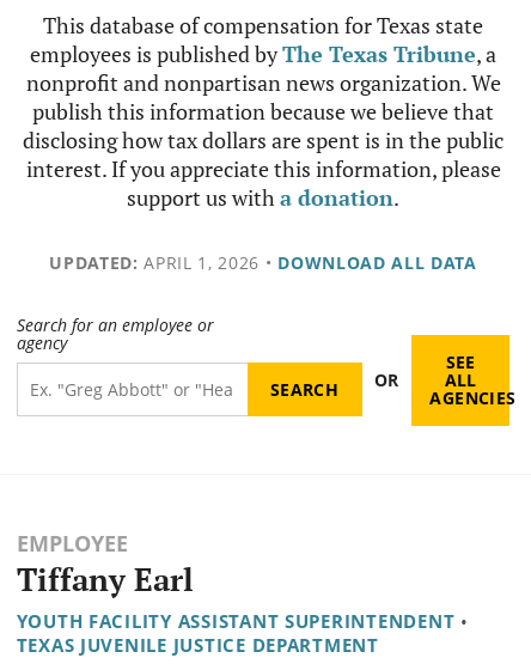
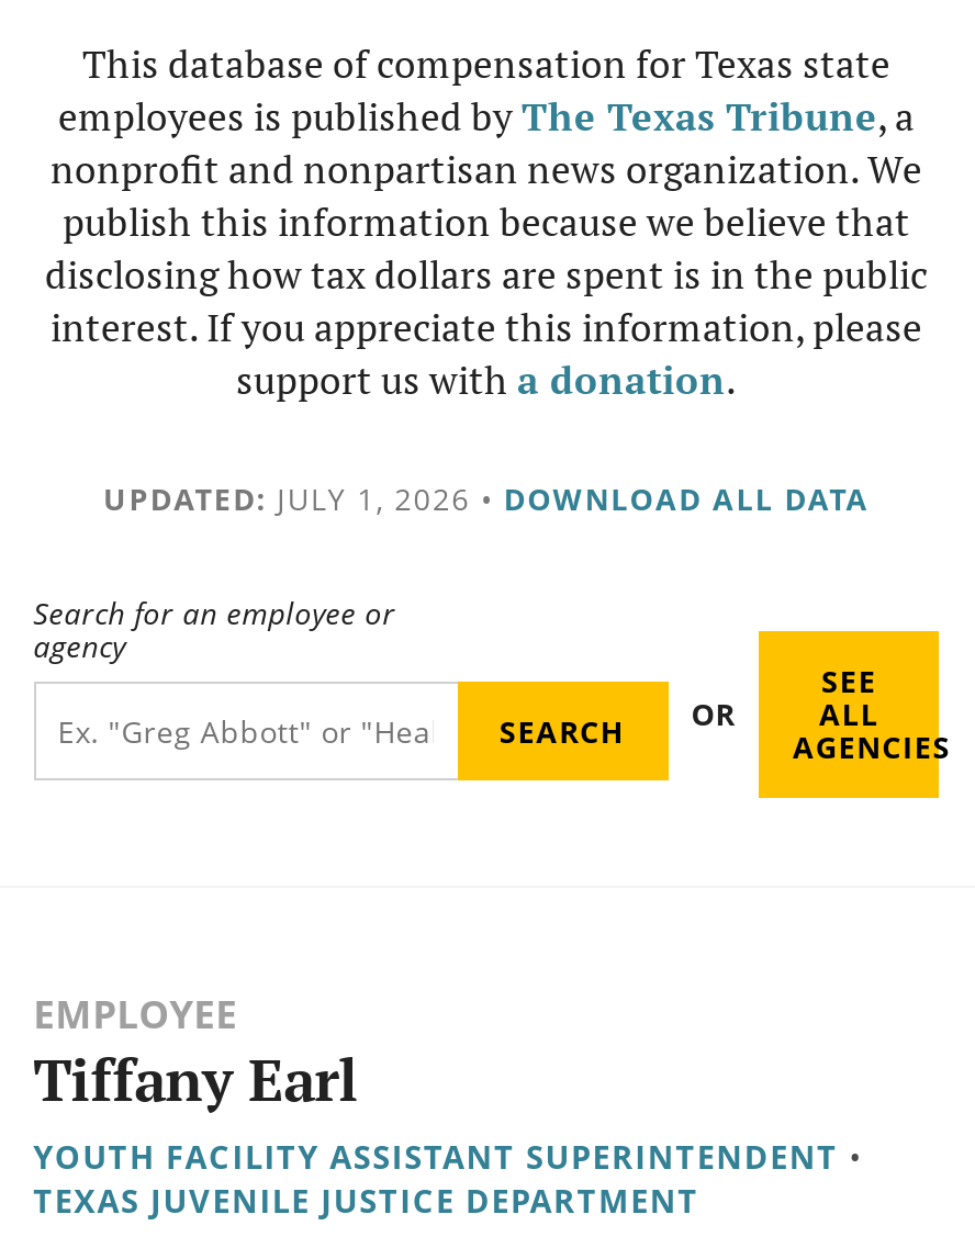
[49,251,477,274] UPDATED: APRIL 1, 2026 • DOWNLOAD ALL DATA -> [103,477,870,519] UPDATED: JULY 1, 2026 • DOWNLOAD ALL DATA

